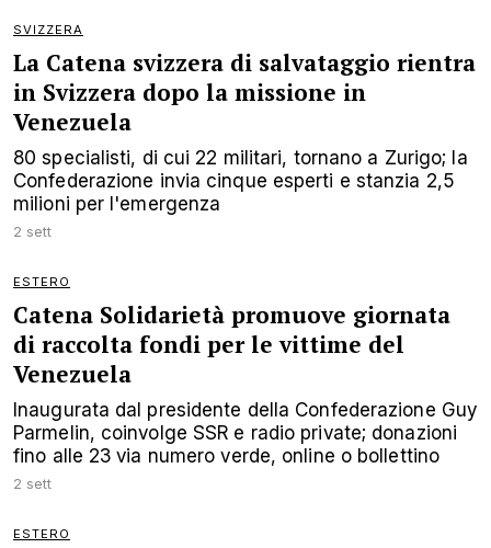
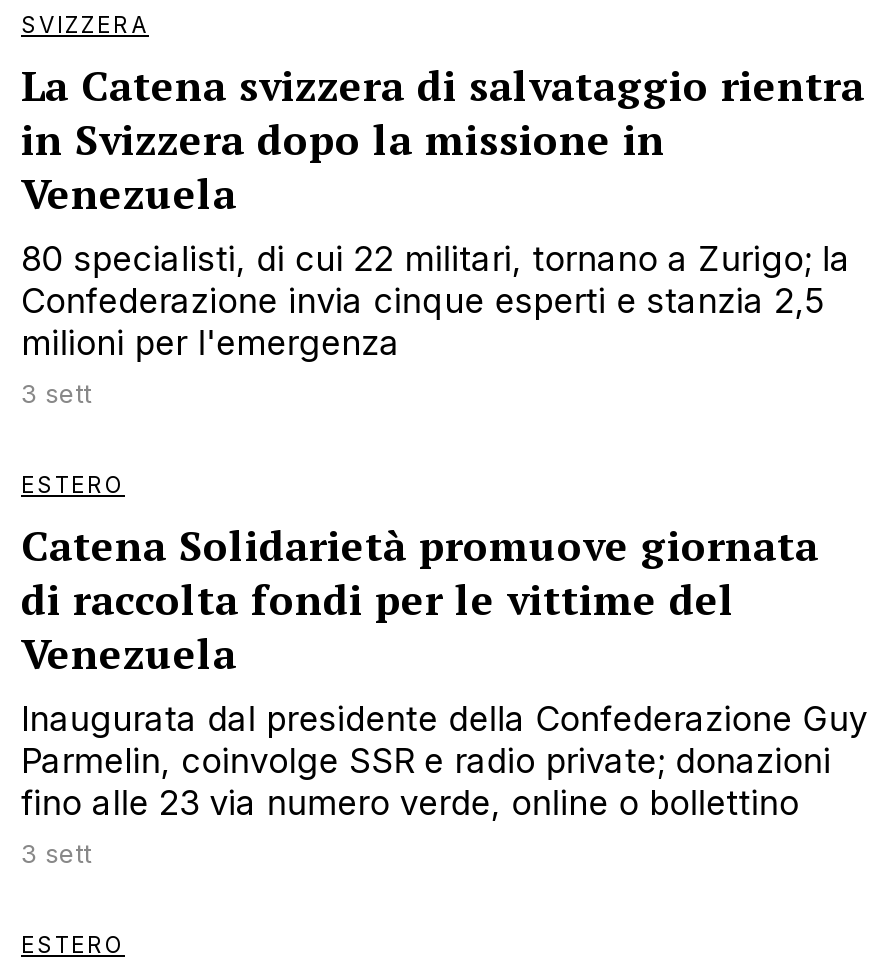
[13,224,52,240] 2 sett -> [21,379,91,409] 3 sett
[13,476,52,492] 2 sett -> [21,839,91,869] 3 sett

